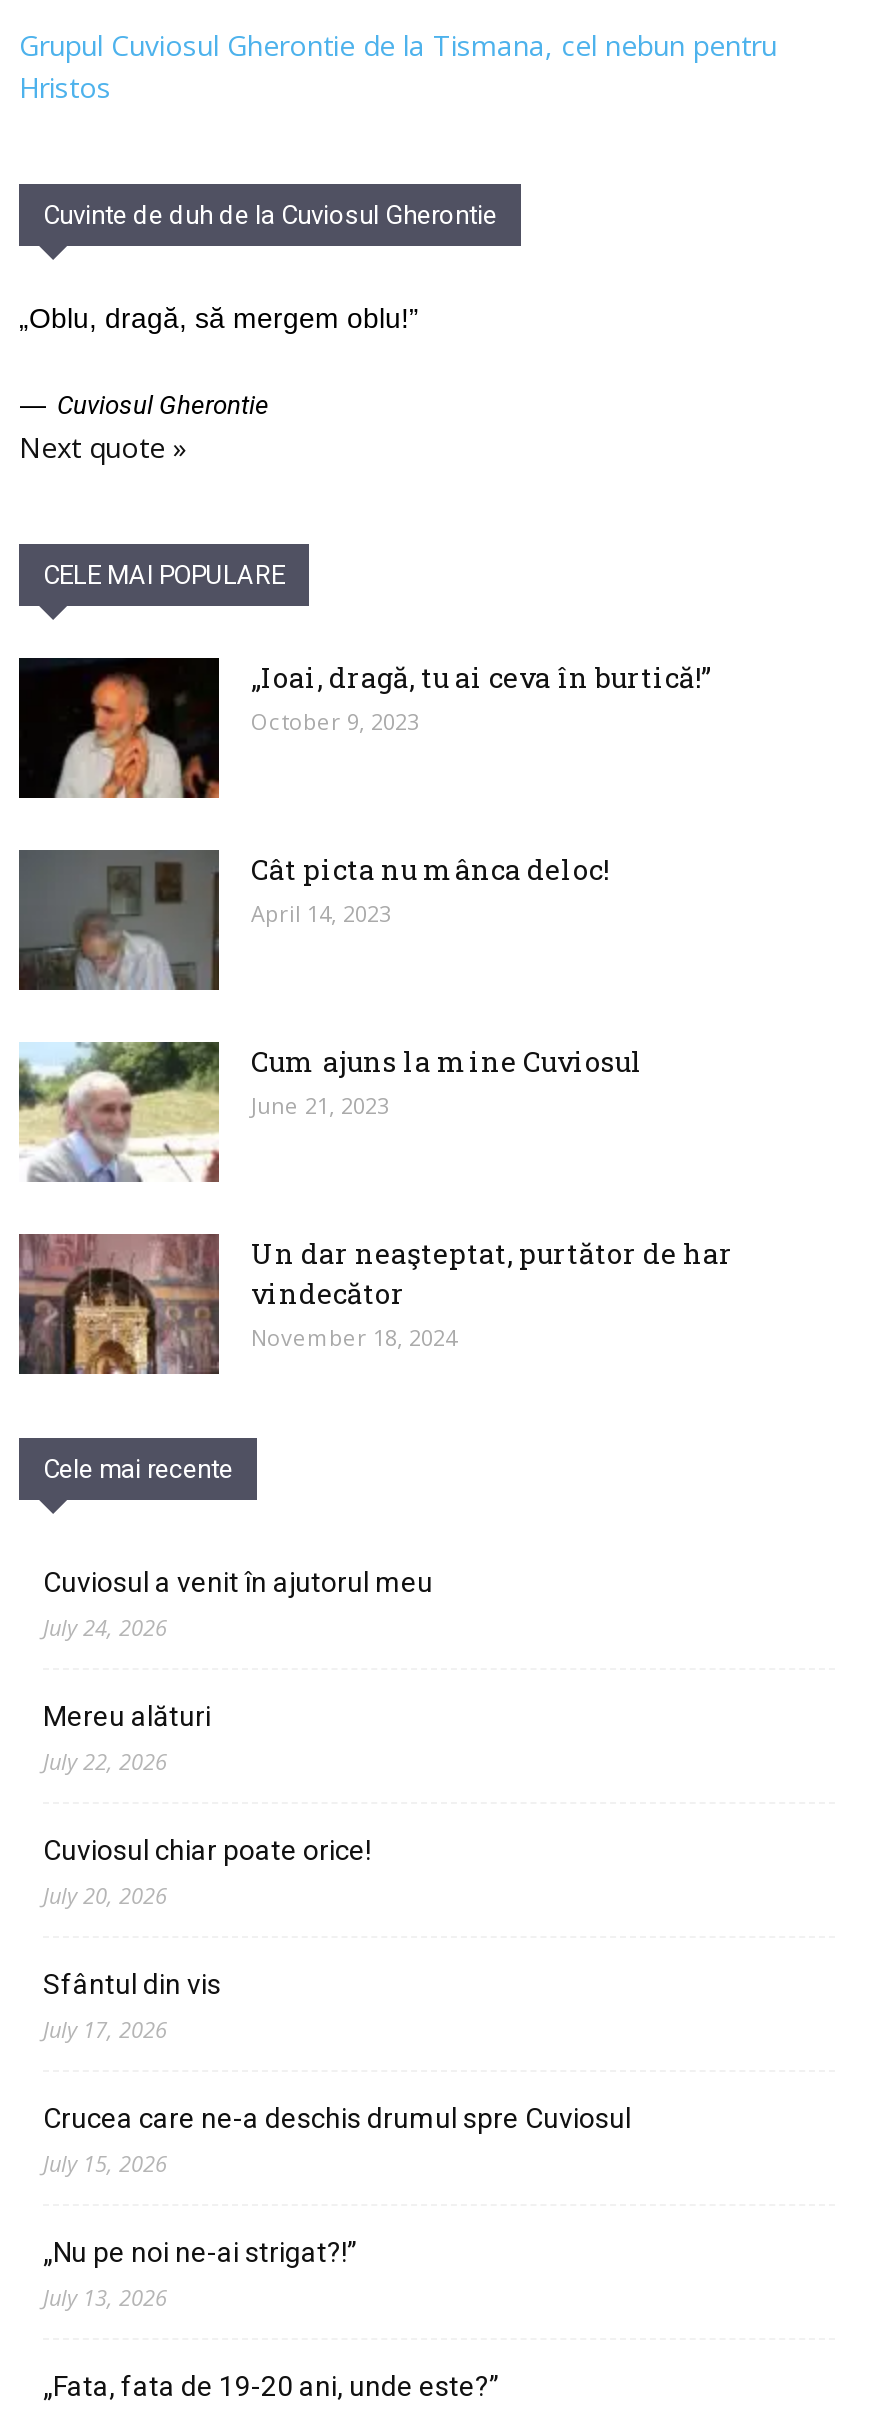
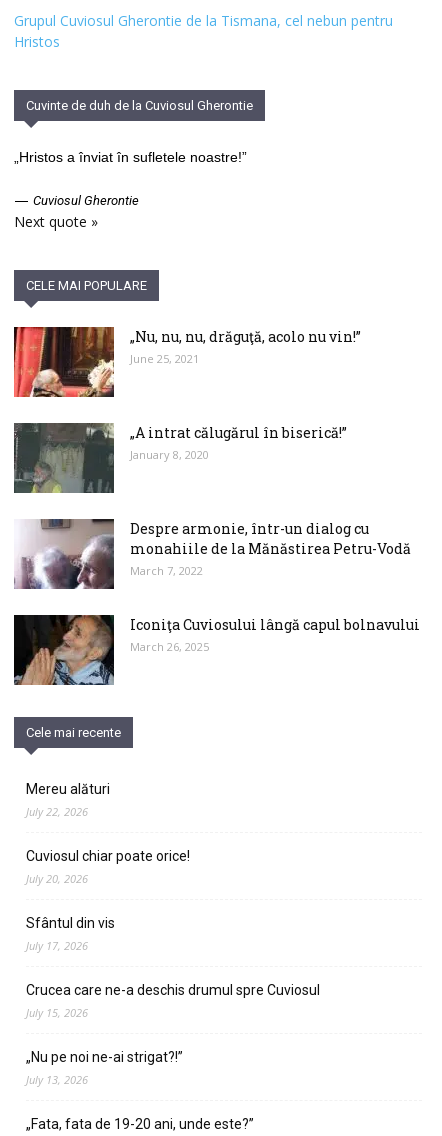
[19,302,419,334] „Oblu, dragă, să mergem oblu!” -> [14,149,247,165] „Hristos a înviat în sufletele noastre!”
[17,656,711,800] [image] | „Ioai, dragă, tu ai ceva în burtică!” | October 9, 2023 -> [13,326,361,398] [image] | „Nu, nu, nu, drăguţă, acolo nu vin!” | June 25, 2021
[19,850,609,992] [image] | Cât picta nu mânca deloc! | April 14, 2023 -> [14,423,347,494] [image] | „A intrat călugărul în biserică!” | January 8, 2020
[17,1042,643,1182] [image] | Cum ajuns la mine Cuviosul | June 21, 2023 -> [13,518,411,590] [image] | Despre armonie, într-un dialog cu | monahiile de la Mănăstirea Petru-Vodă | March 7, 2022
[17,1232,733,1376] [image] | Un dar neaşteptat, purtător de har | vindecător | November 18, 2024 -> [13,614,420,686] [image] | Iconiţa Cuviosului lângă capul bolnavului | March 26, 2025
[43,1566,433,1642] Cuviosul a venit în ajutorul meu | July 24, 2026 -> none

